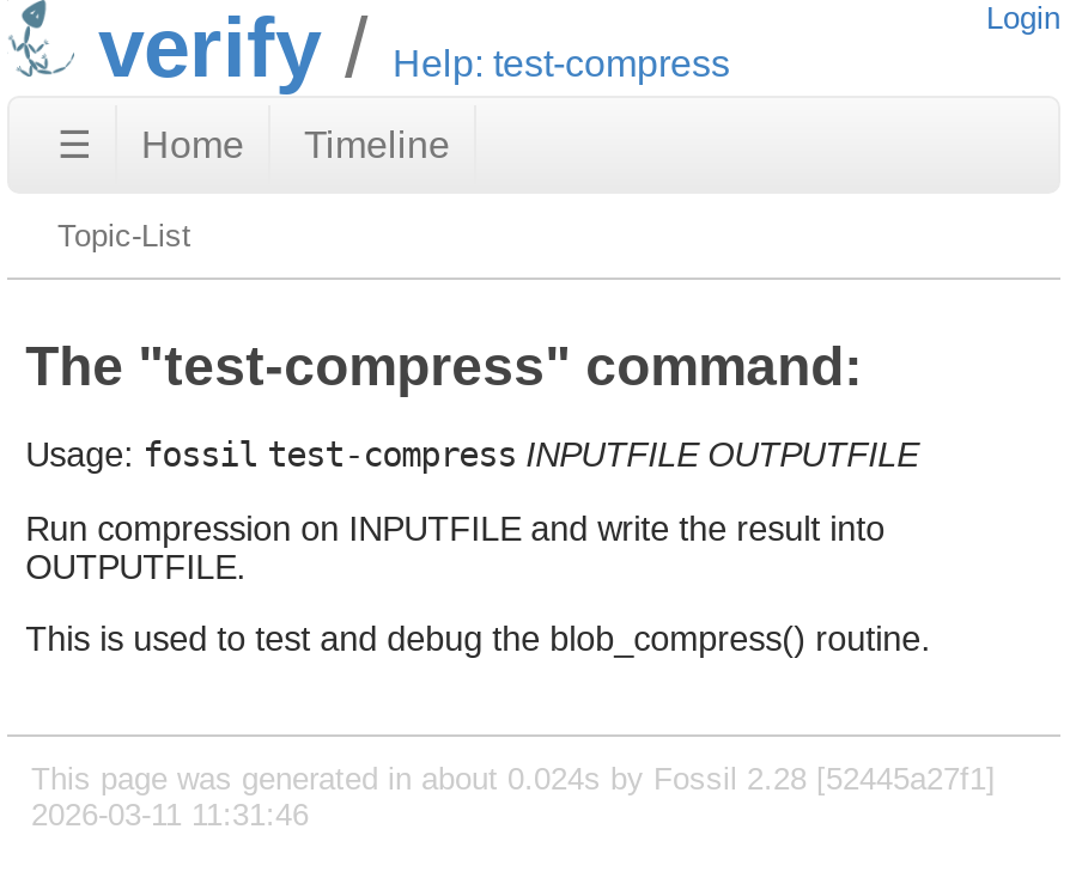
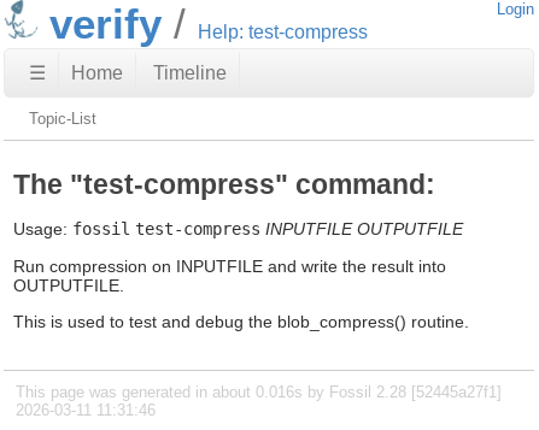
[31,761,996,797] This page was generated in about 0.024s by Fossil 2.28 [52445a27f1] -> [16,383,502,401] This page was generated in about 0.016s by Fossil 2.28 [52445a27f1]

